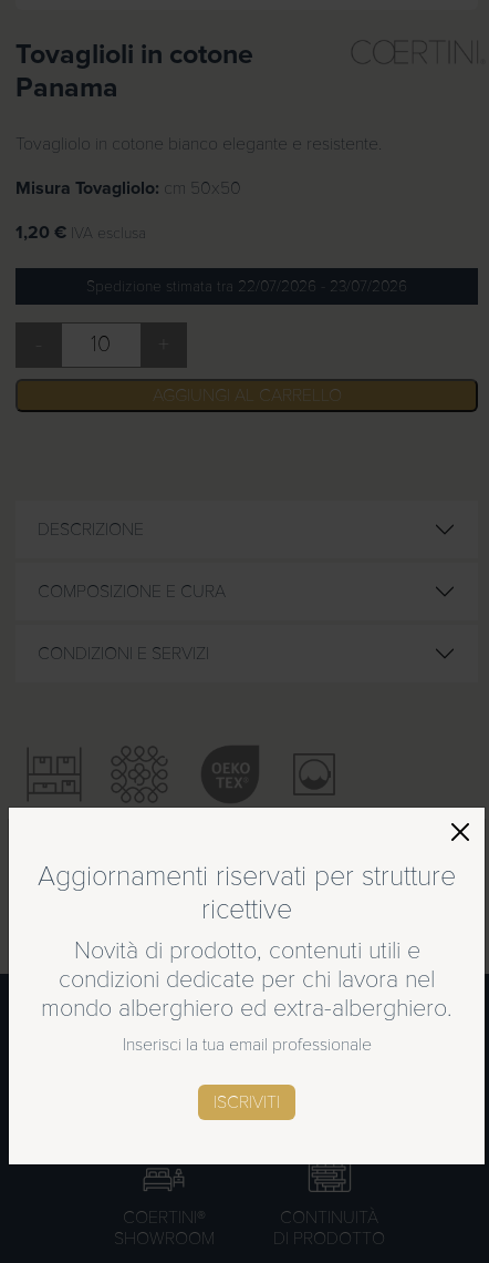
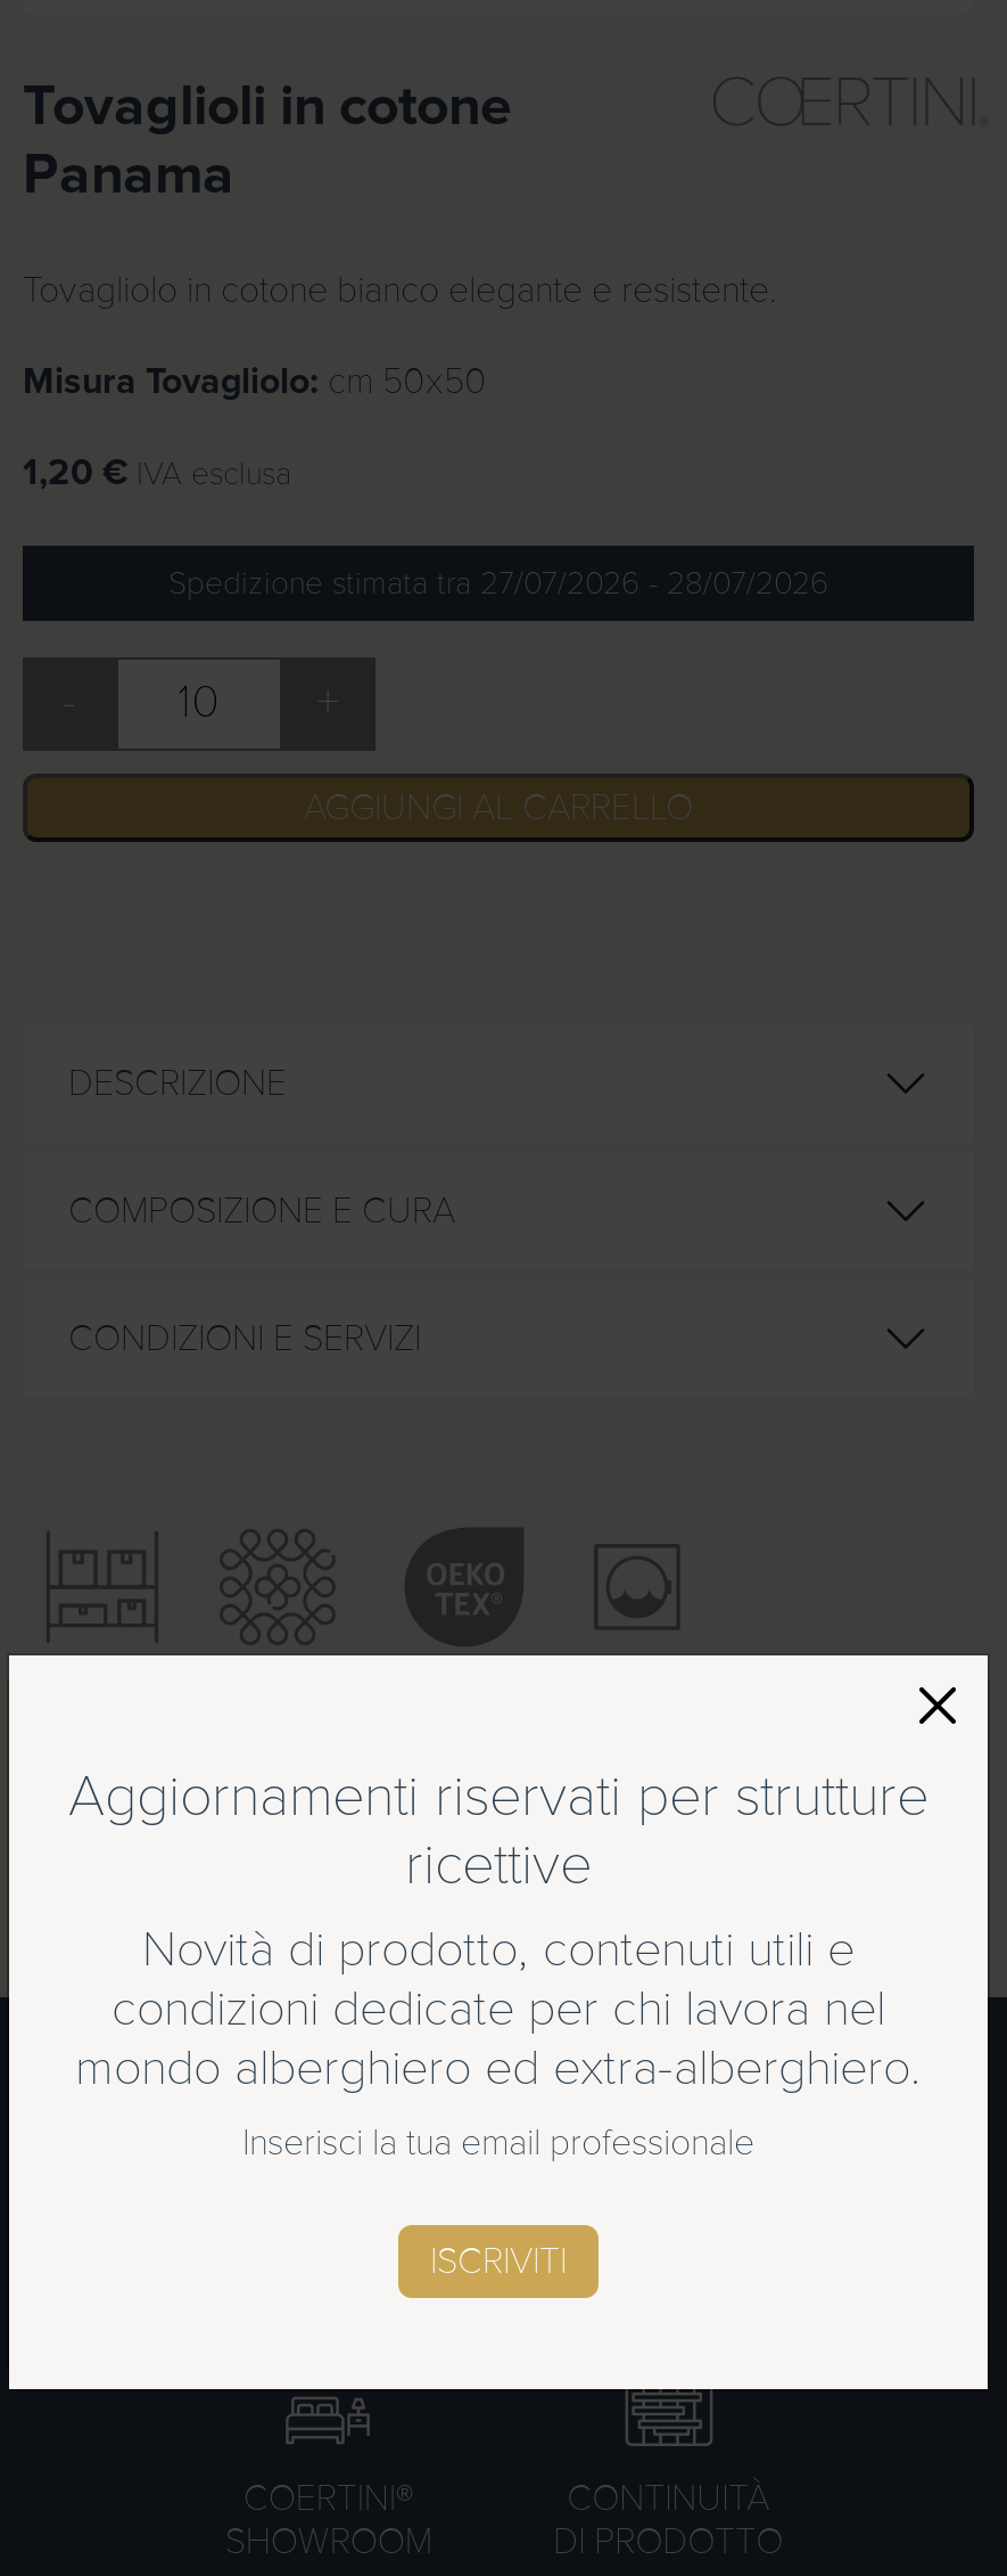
[86,277,407,296] Spedizione stimata tra 22/07/2026 - 23/07/2026 -> [168,564,828,603] Spedizione stimata tra 27/07/2026 - 28/07/2026

